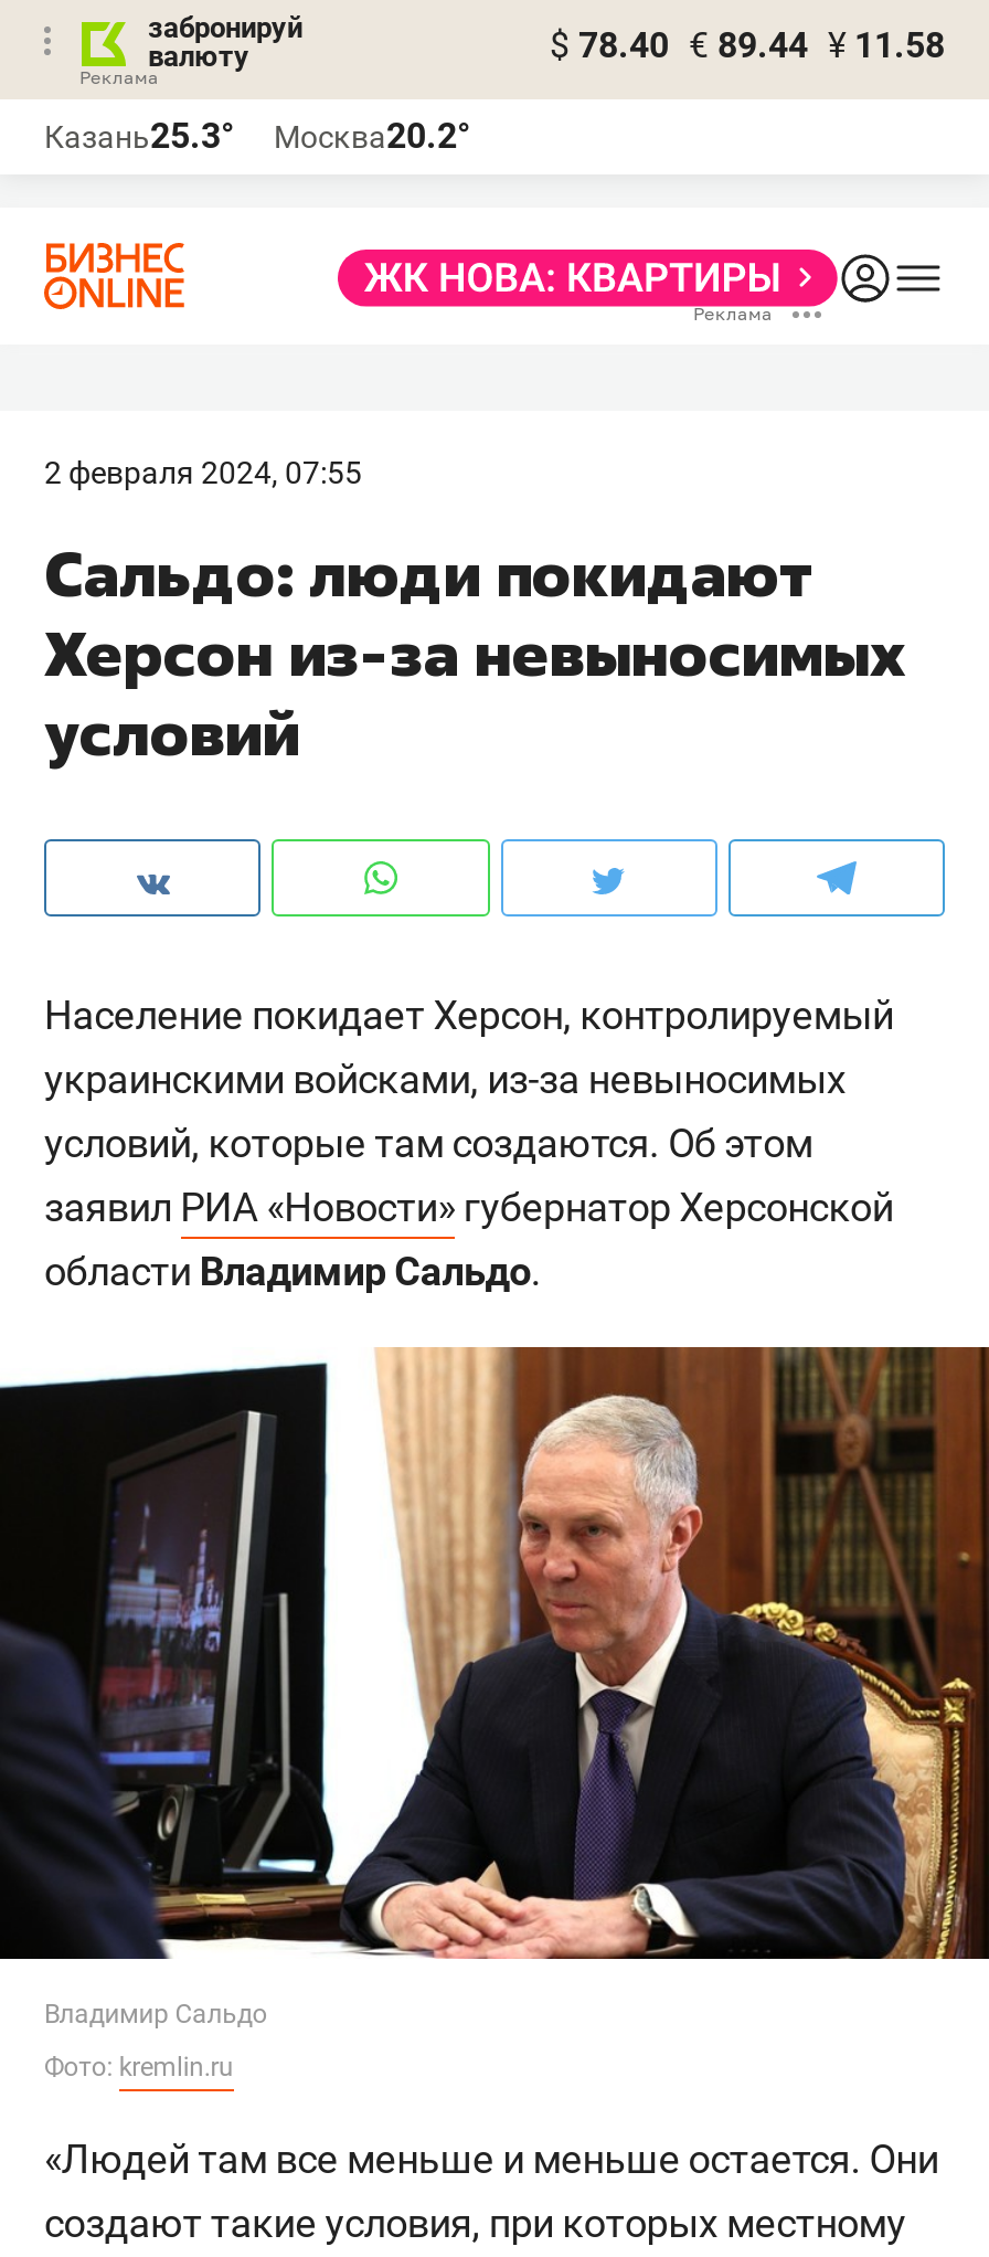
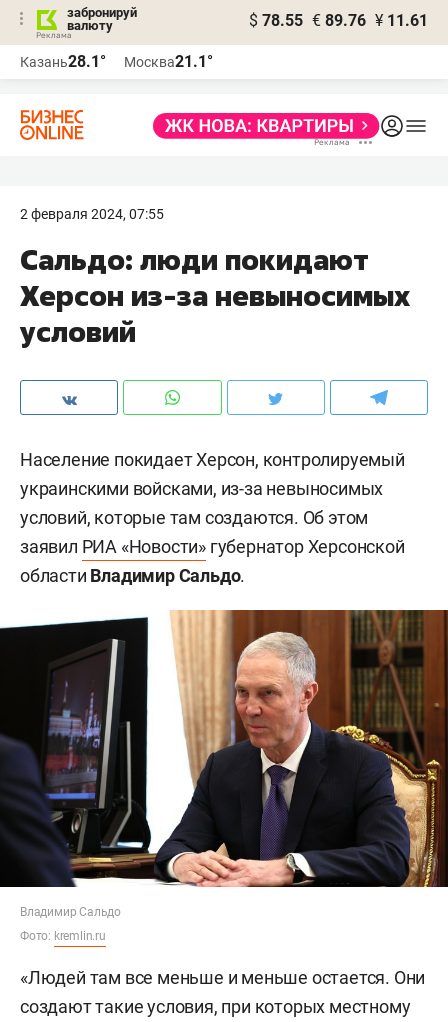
[550,24,945,66] $ 78.40 € 89.44 ¥ 11.58 -> [249,11,428,30] $ 78.55 € 89.76 ¥ 11.61
[44,115,234,157] Казань25.3° -> [20,52,106,71] Казань28.1°
[274,115,470,157] Москва20.2° -> [124,52,213,71] Москва21.1°

